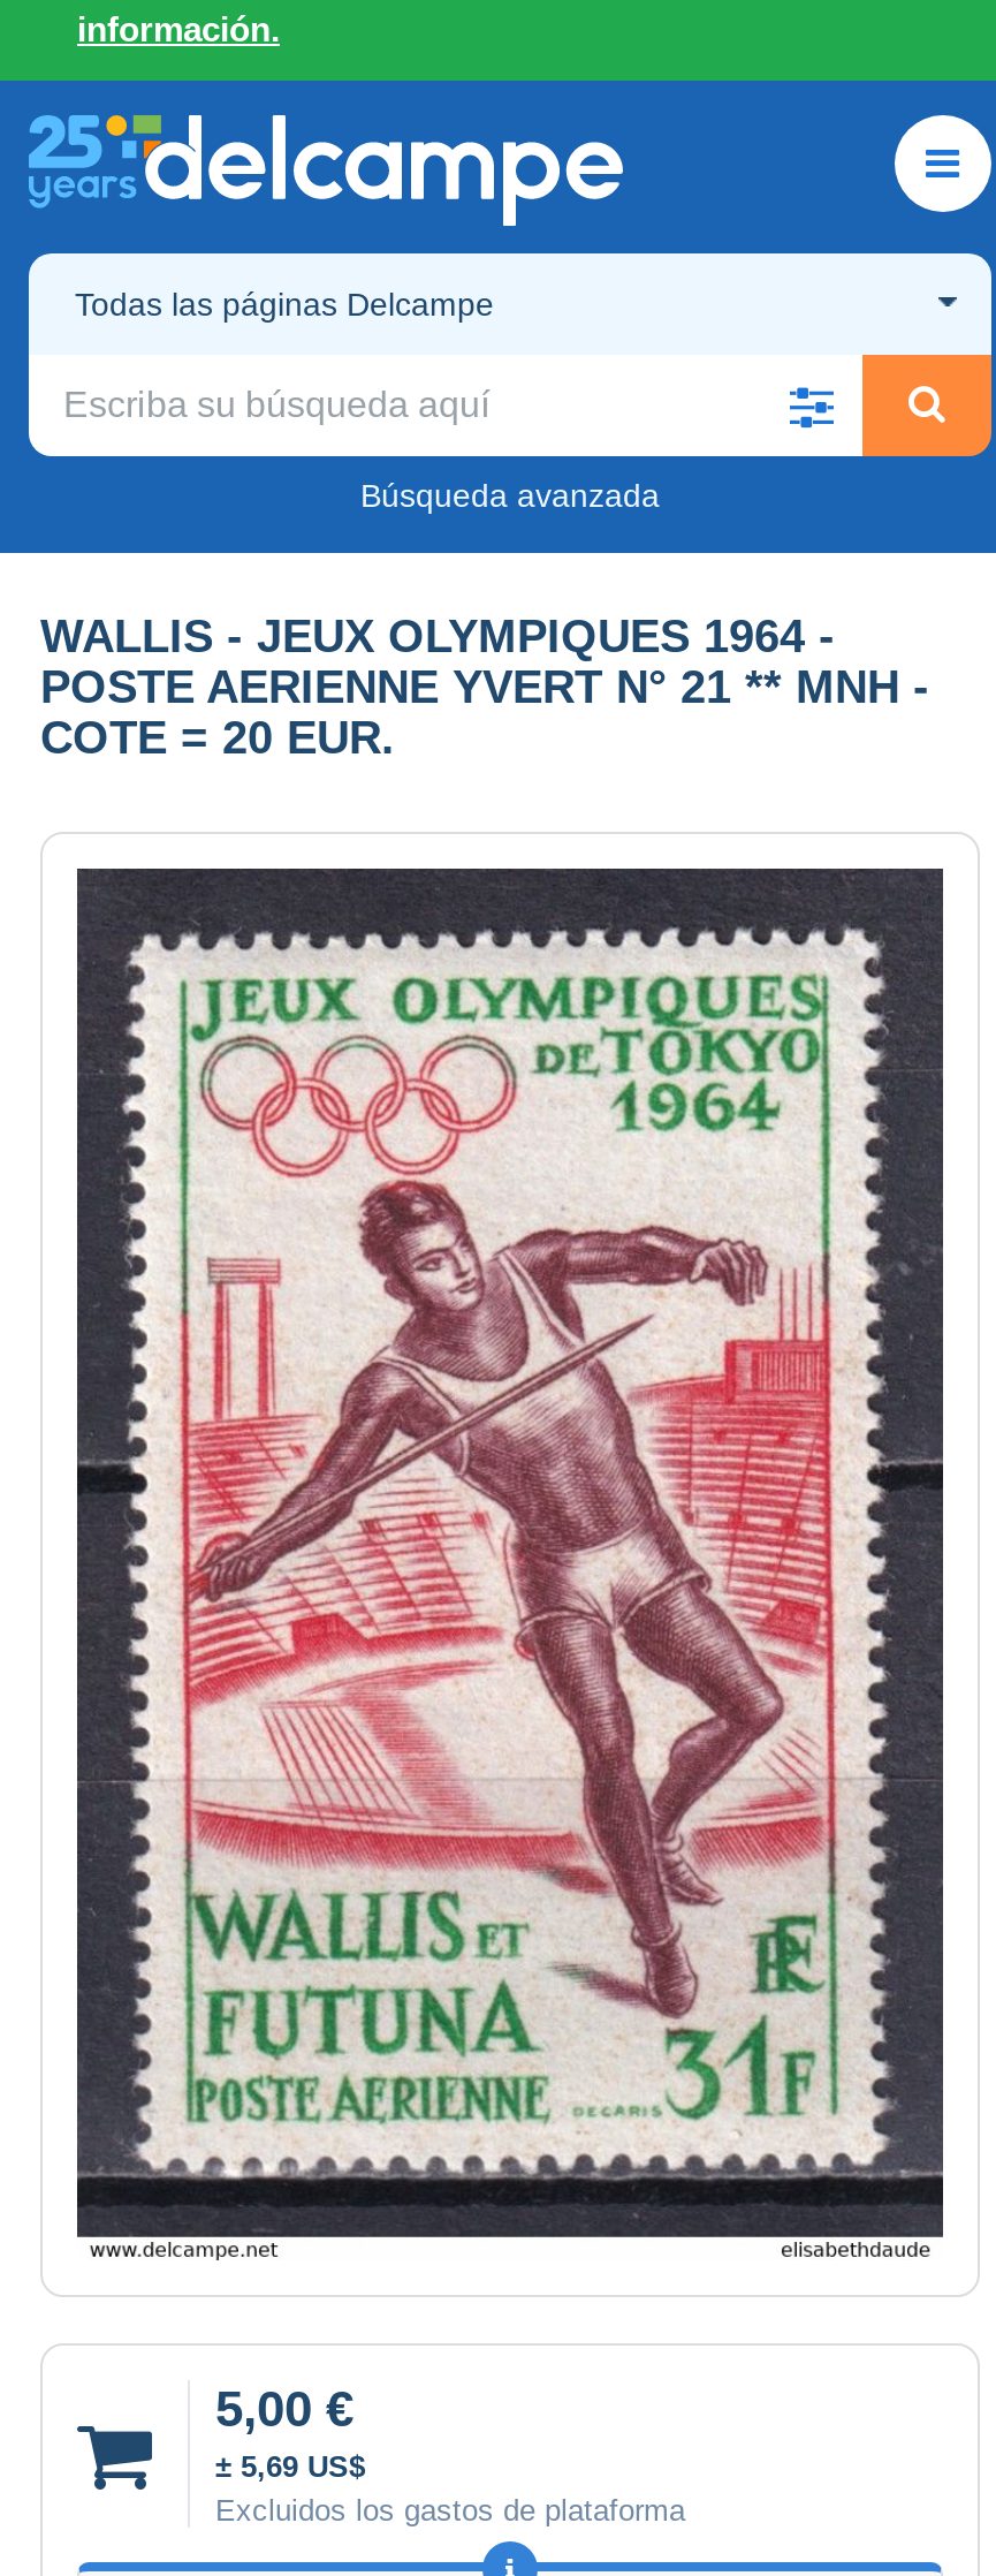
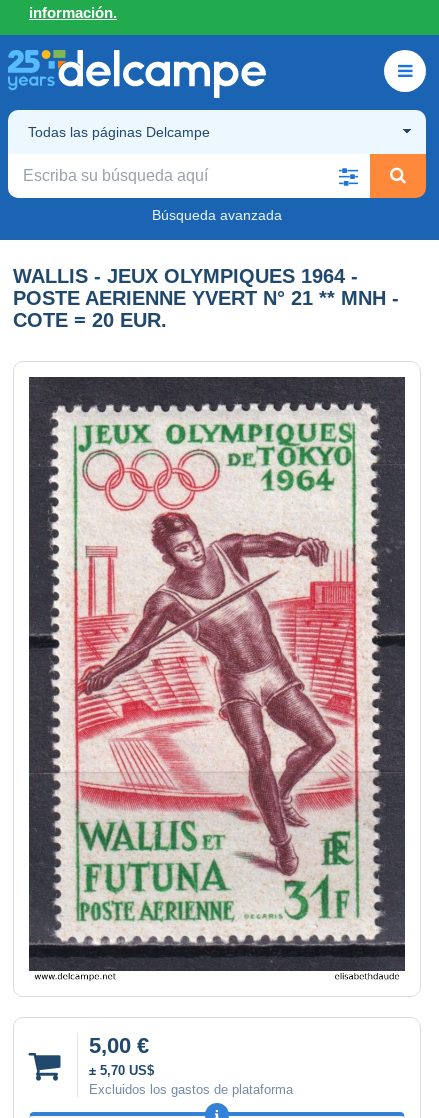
[215,2450,365,2485] ± 5,69 US$ -> [89,1063,154,1078] ± 5,70 US$

